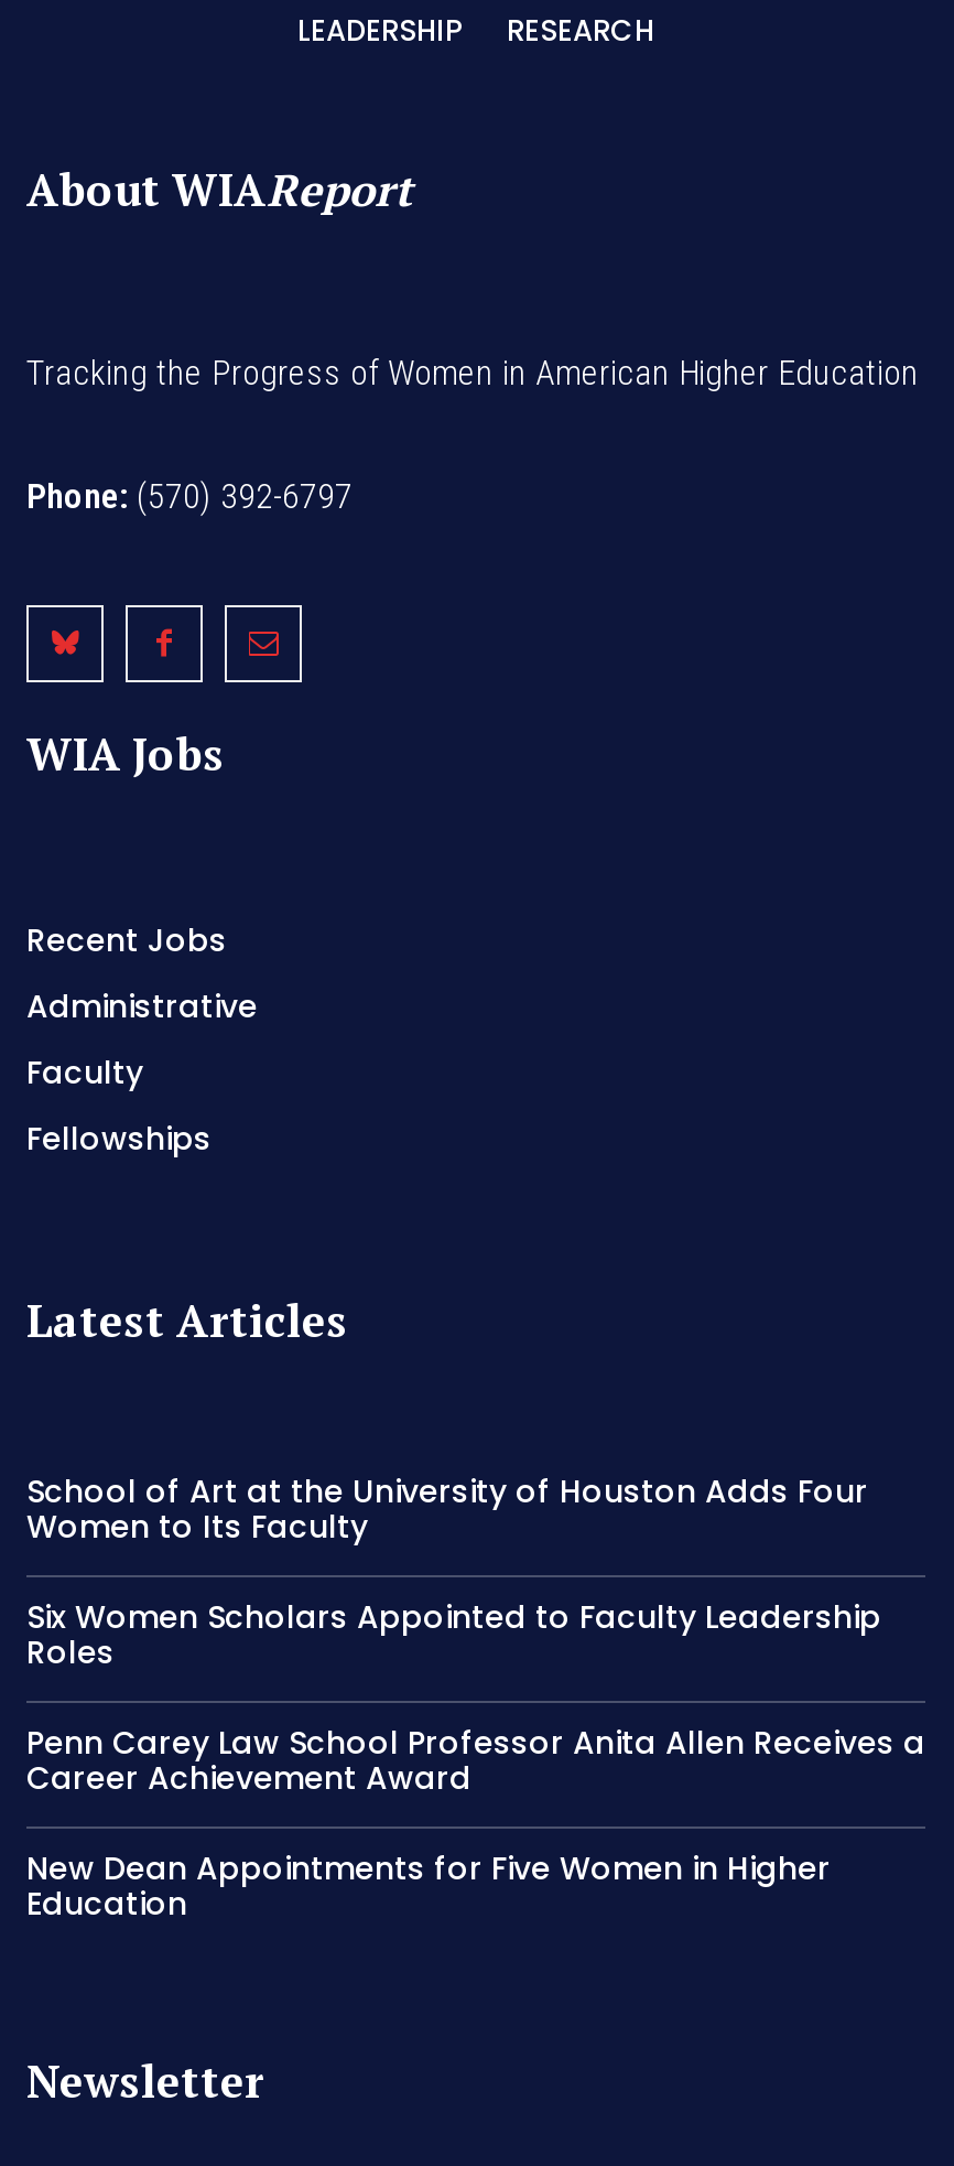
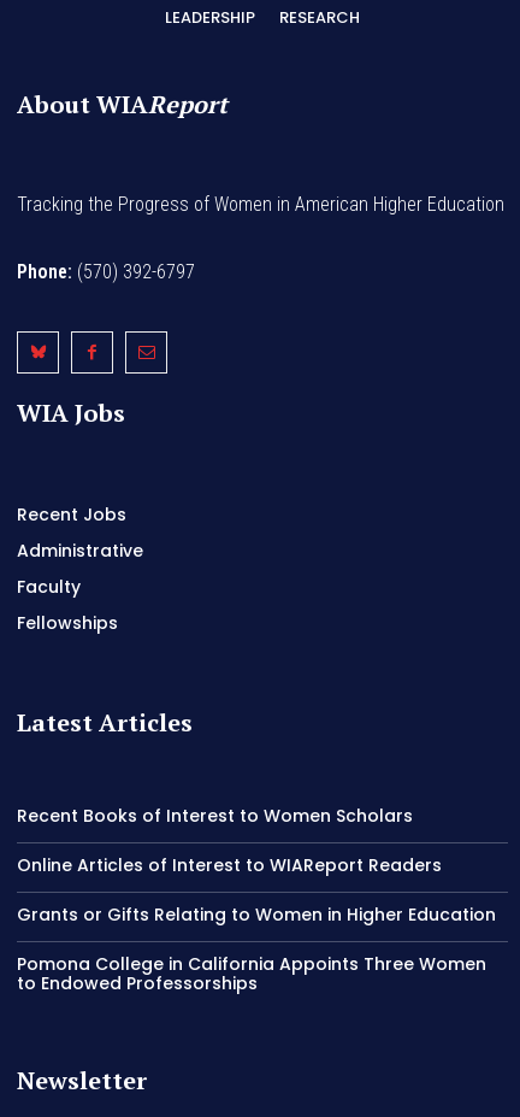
[26,1470,868,1550] School of Art at the University of Houston Adds Four | Women to Its Faculty -> [17,804,413,828] Recent Books of Interest to Women Scholars
[26,1596,881,1675] Six Women Scholars Appointed to Faculty Leadership | Roles -> [17,854,442,878] Online Articles of Interest to WIAReport Readers
[26,1722,925,1801] Penn Carey Law School Professor Anita Allen Receives a | Career Achievement Award -> [17,903,496,927] Grants or Gifts Relating to Women in Higher Education
[26,1847,831,1927] New Dean Appointments for Five Women in Higher | Education -> [17,953,486,996] Pomona College in California Appoints Three Women | to Endowed Professorships

